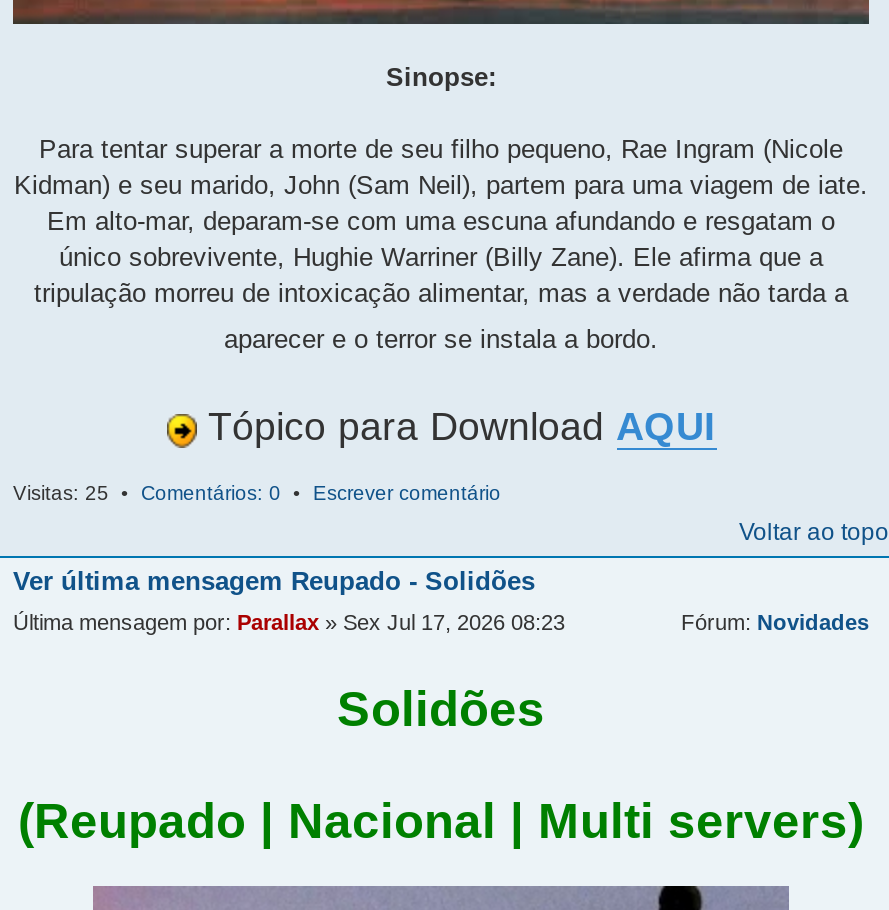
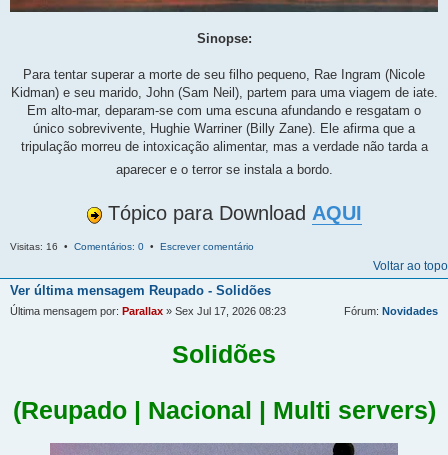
[13,482,501,504] Visitas: 25 • Comentários: 0 • Escrever comentário -> [10,241,254,252] Visitas: 16 • Comentários: 0 • Escrever comentário

